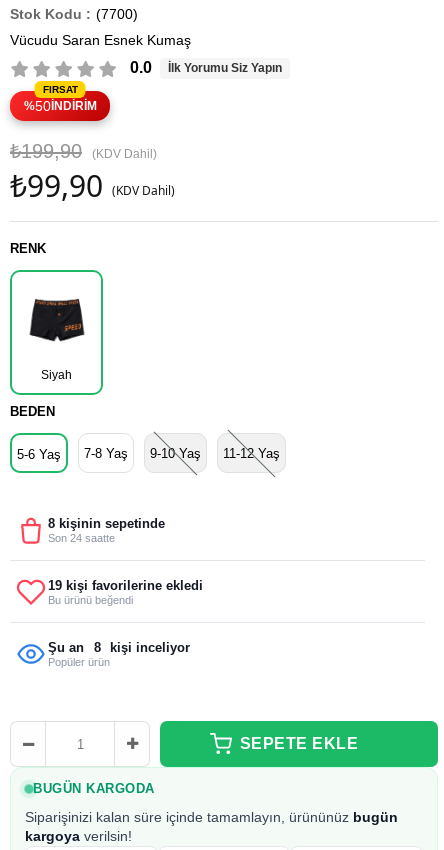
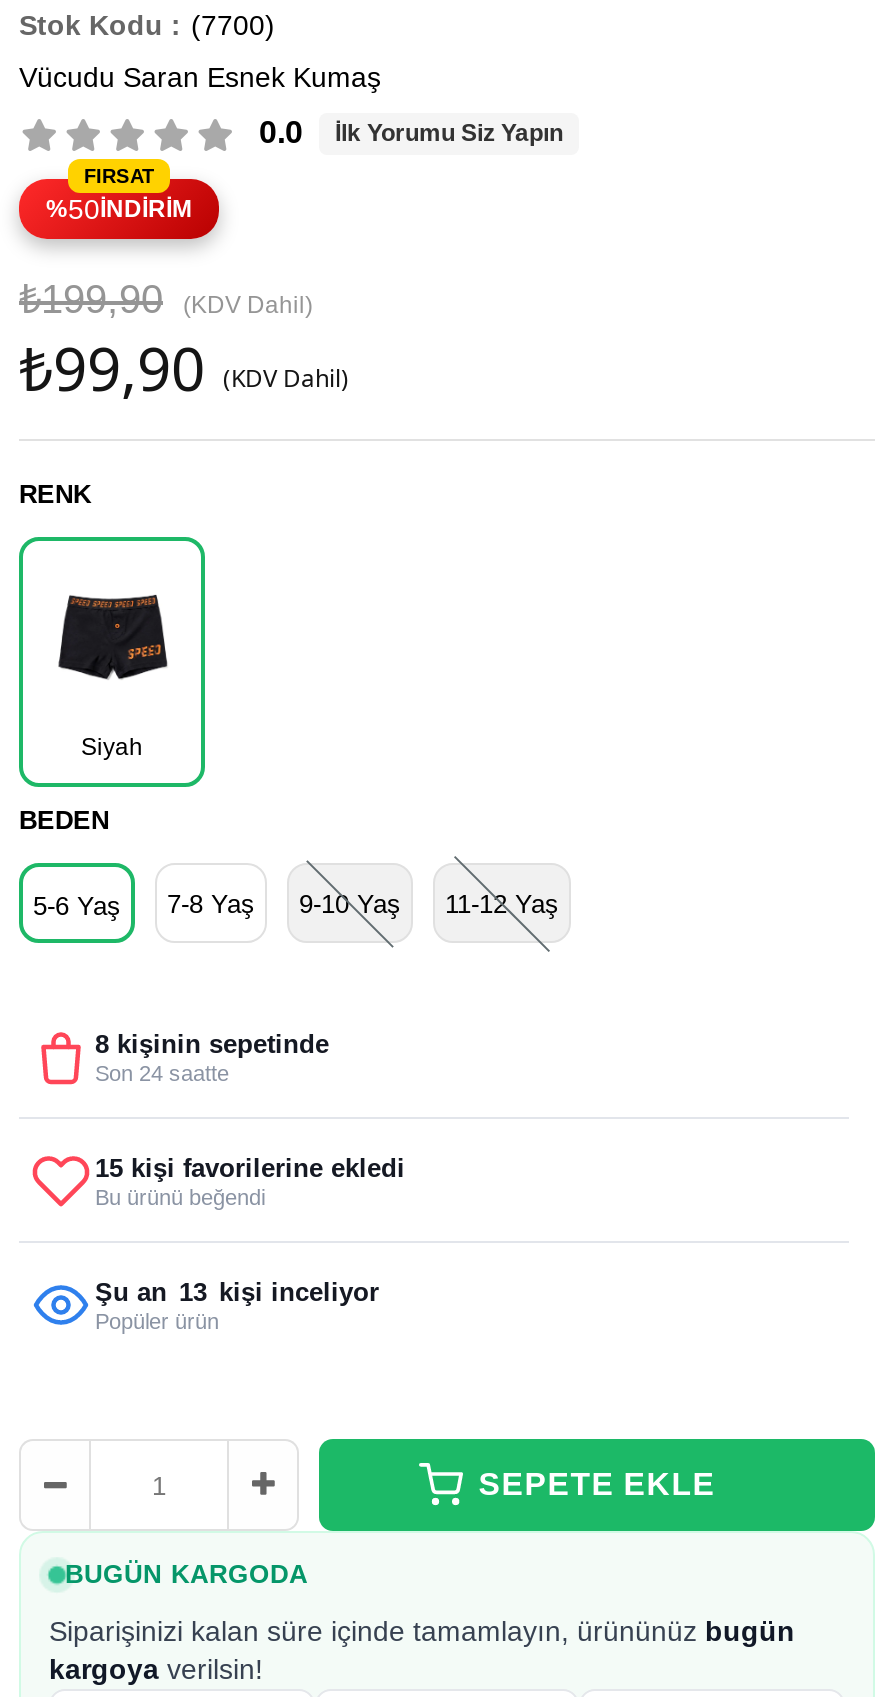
[48,577,203,592] 19 kişi favorilerine ekledi -> [95,1152,405,1182] 15 kişi favorilerine ekledi
[48,639,190,654] Şu an 8 kişi inceliyor -> [95,1276,379,1306] Şu an 13 kişi inceliyor

